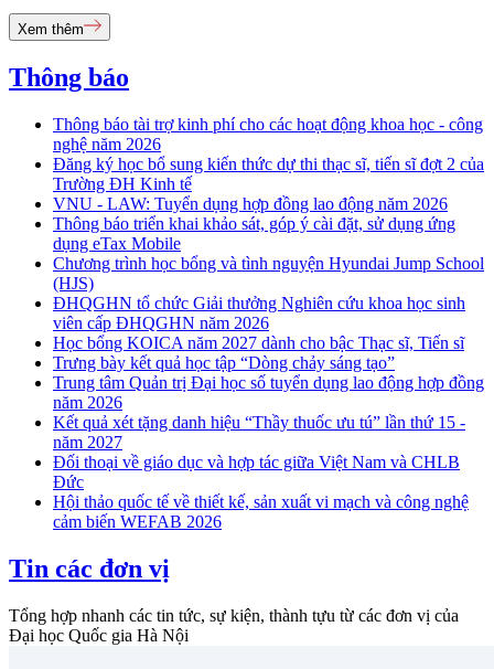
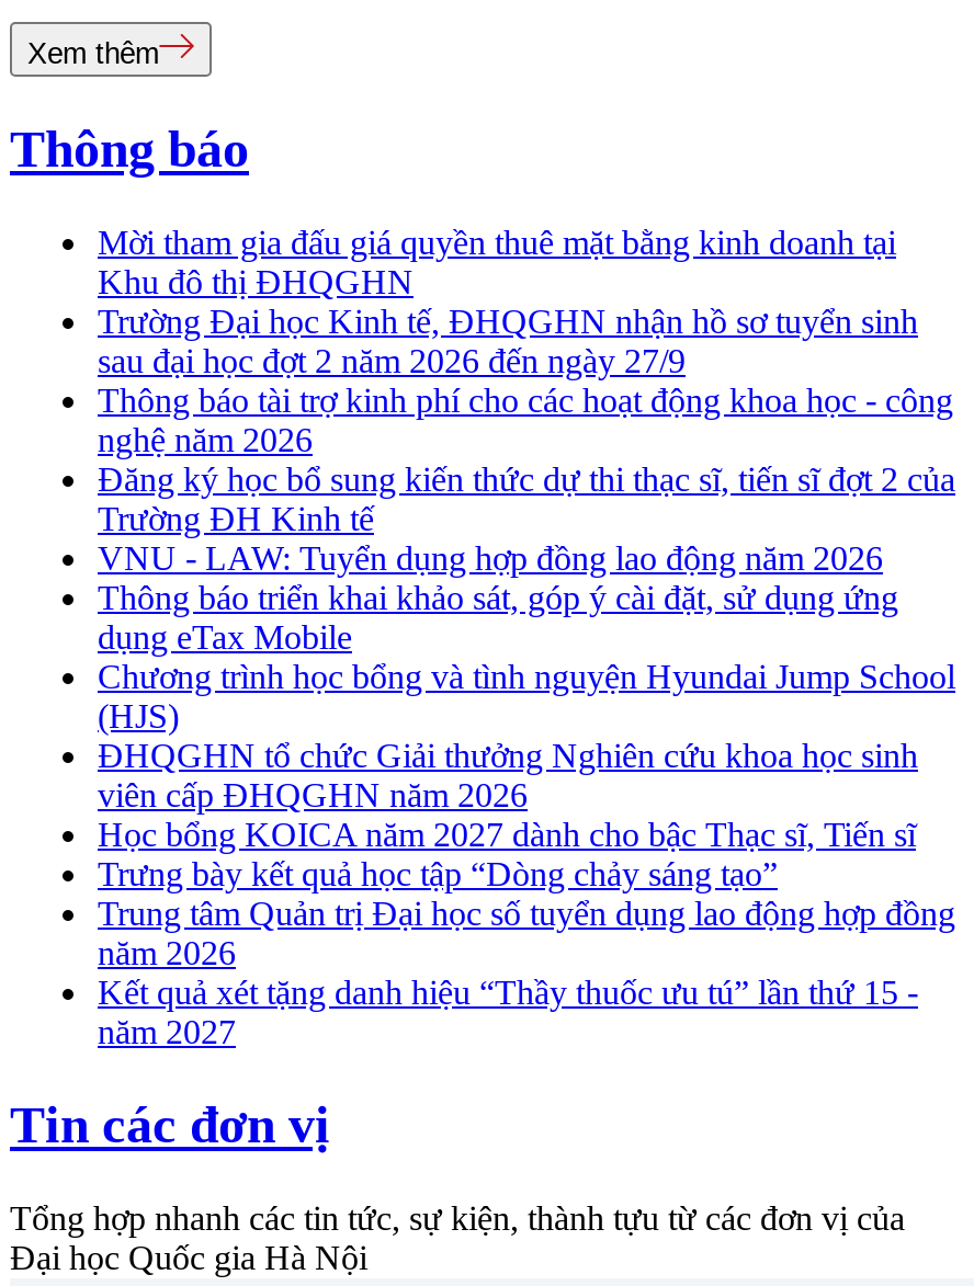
none -> [98,224,918,380] Mời tham gia đấu giá quyền thuê mặt bằng kinh doanh tại | Khu đô thị ĐHQGHN | Trường Đại học Kinh tế, ĐHQGHN nhận hồ sơ tuyển sinh | sau đại học đợt 2 năm 2026 đến ngày 27/9
moved [53,115,484,452] -> [98,382,955,1051]: Thông báo tài trợ kinh phí cho các hoạt động khoa học - công | nghệ năm 2026 | Đăng ký học bổ sung kiến thức dự thi thạc sĩ, tiến sĩ đợt 2 của | ... | Kết quả xét tặng danh hiệu “Thầy thuốc ưu tú” lần thứ 15 - | năm 2027
[53,453,469,531] Đối thoại về giáo dục và hợp tác giữa Việt Nam và CHLB | Đức | Hội thảo quốc tế về thiết kế, sản xuất vi mạch và công nghệ | cảm biến WEFAB 2026 -> none

